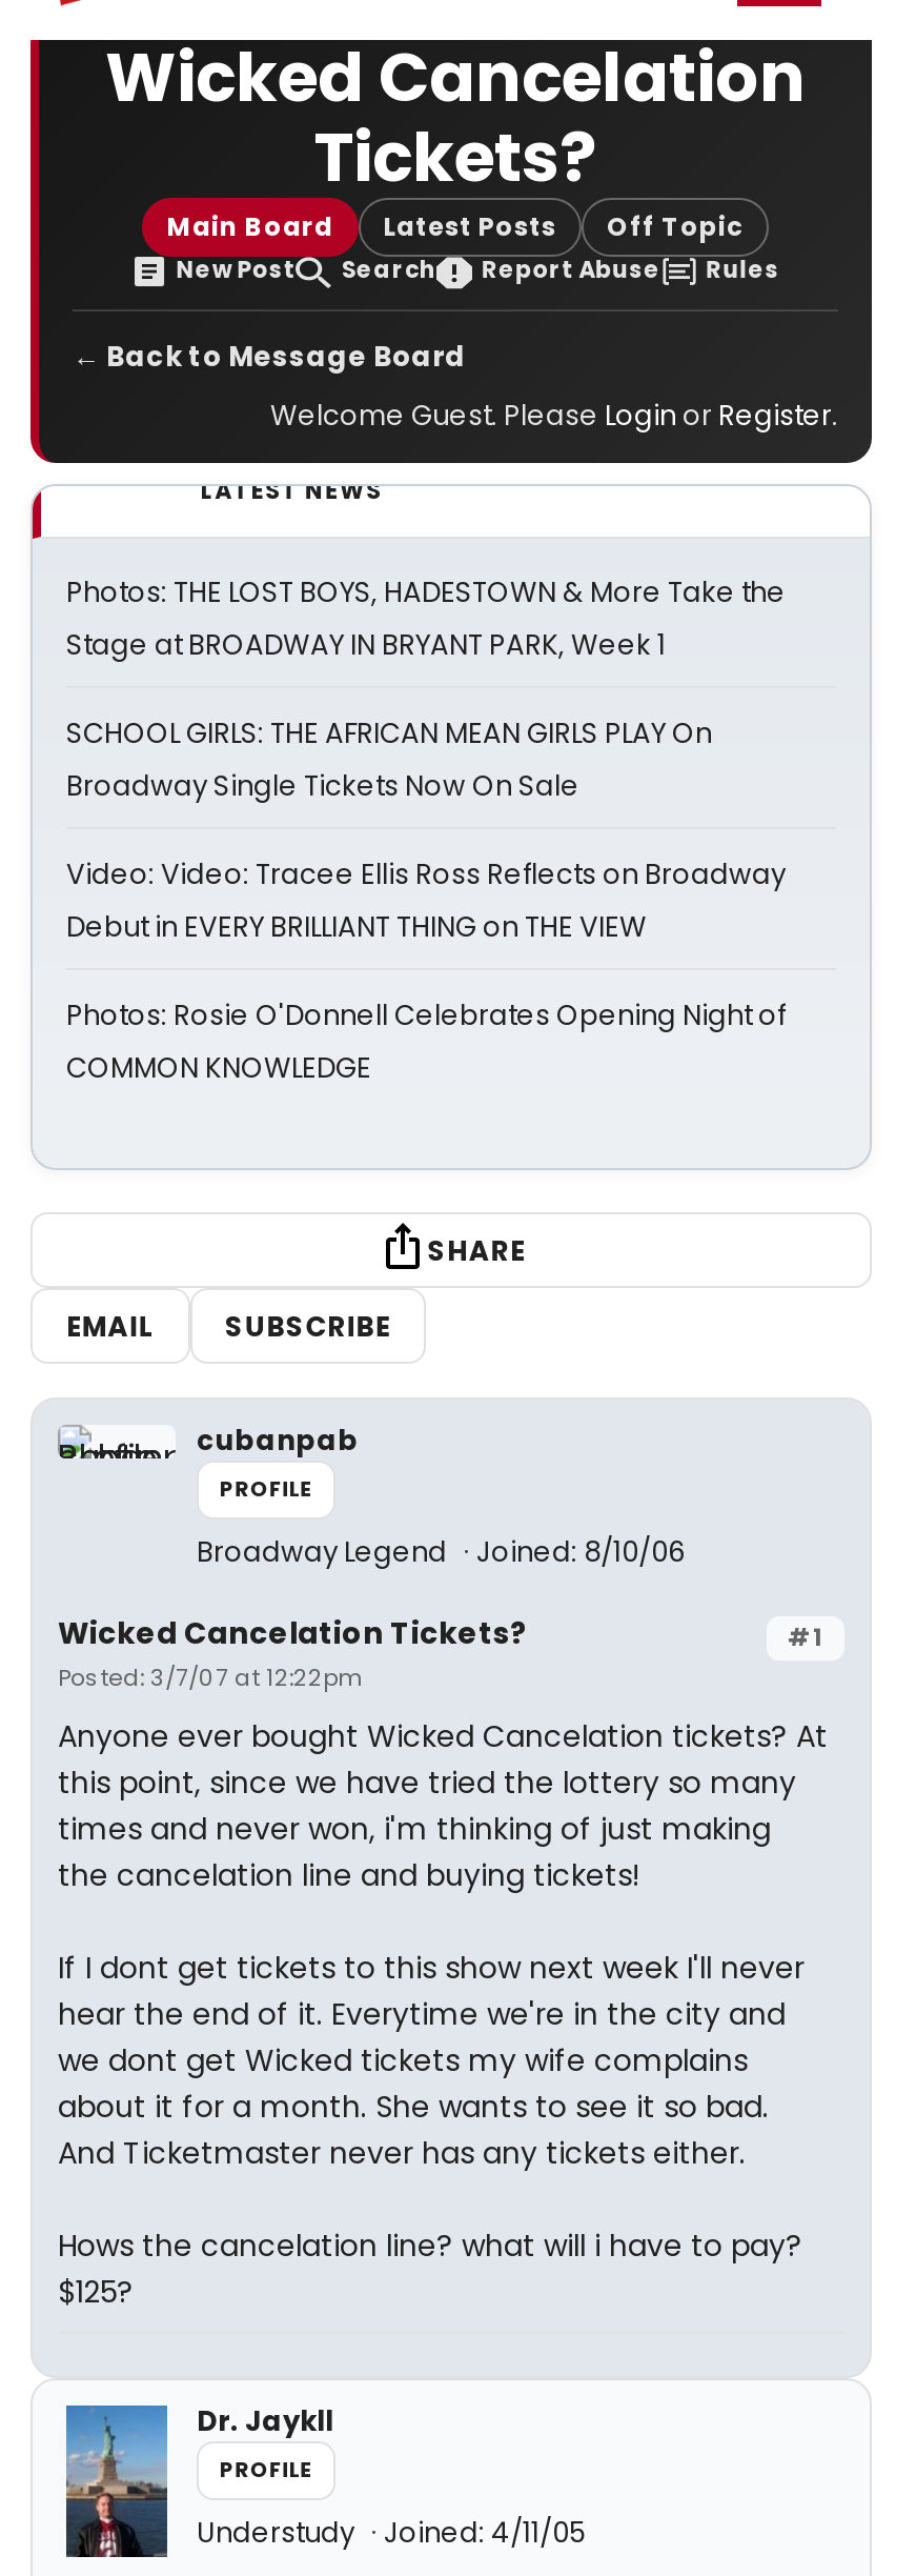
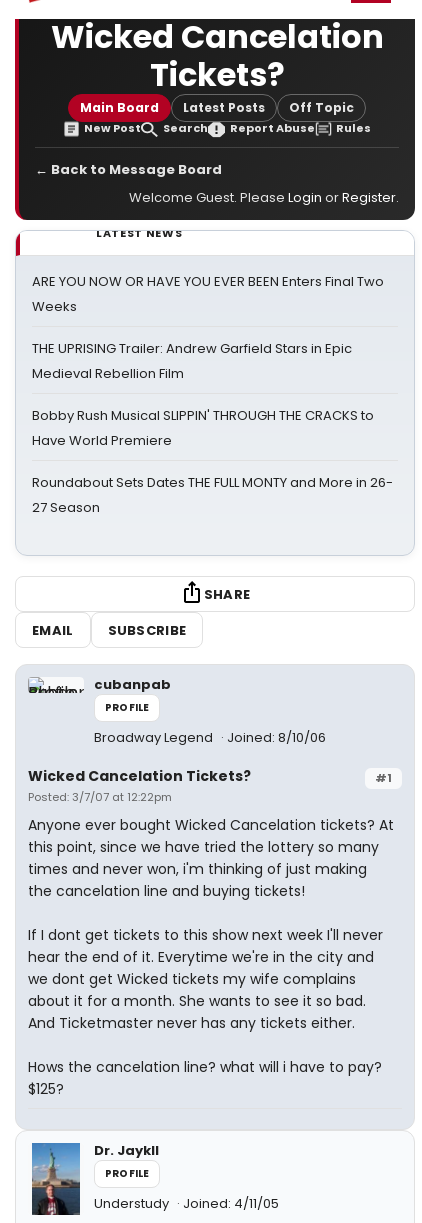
[66,572,786,665] Photos: THE LOST BOYS, HADESTOWN & More Take the | Stage at BROADWAY IN BRYANT PARK, Week 1 -> [32,272,384,316] ARE YOU NOW OR HAVE YOU EVER BEEN Enters Final Two | Weeks
[66,713,712,806] SCHOOL GIRLS: THE AFRICAN MEAN GIRLS PLAY On | Broadway Single Tickets Now On Sale -> [32,339,352,383] THE UPRISING Trailer: Andrew Garfield Stars in Epic | Medieval Rebellion Film
[66,854,786,947] Video: Video: Tracee Ellis Ross Reflects on Broadway | Debut in EVERY BRILLIANT THING on THE VIEW -> [32,406,374,450] Bobby Rush Musical SLIPPIN' THROUGH THE CRACKS to | Have World Premiere
[66,995,786,1088] Photos: Rosie O'Donnell Celebrates Opening Night of | COMMON KNOWLEDGE -> [32,473,393,517] Roundabout Sets Dates THE FULL MONTY and More in 26- | 27 Season

